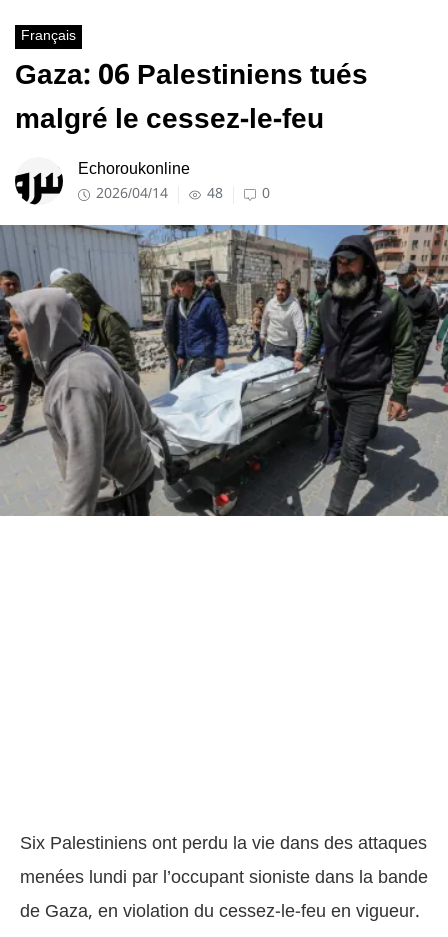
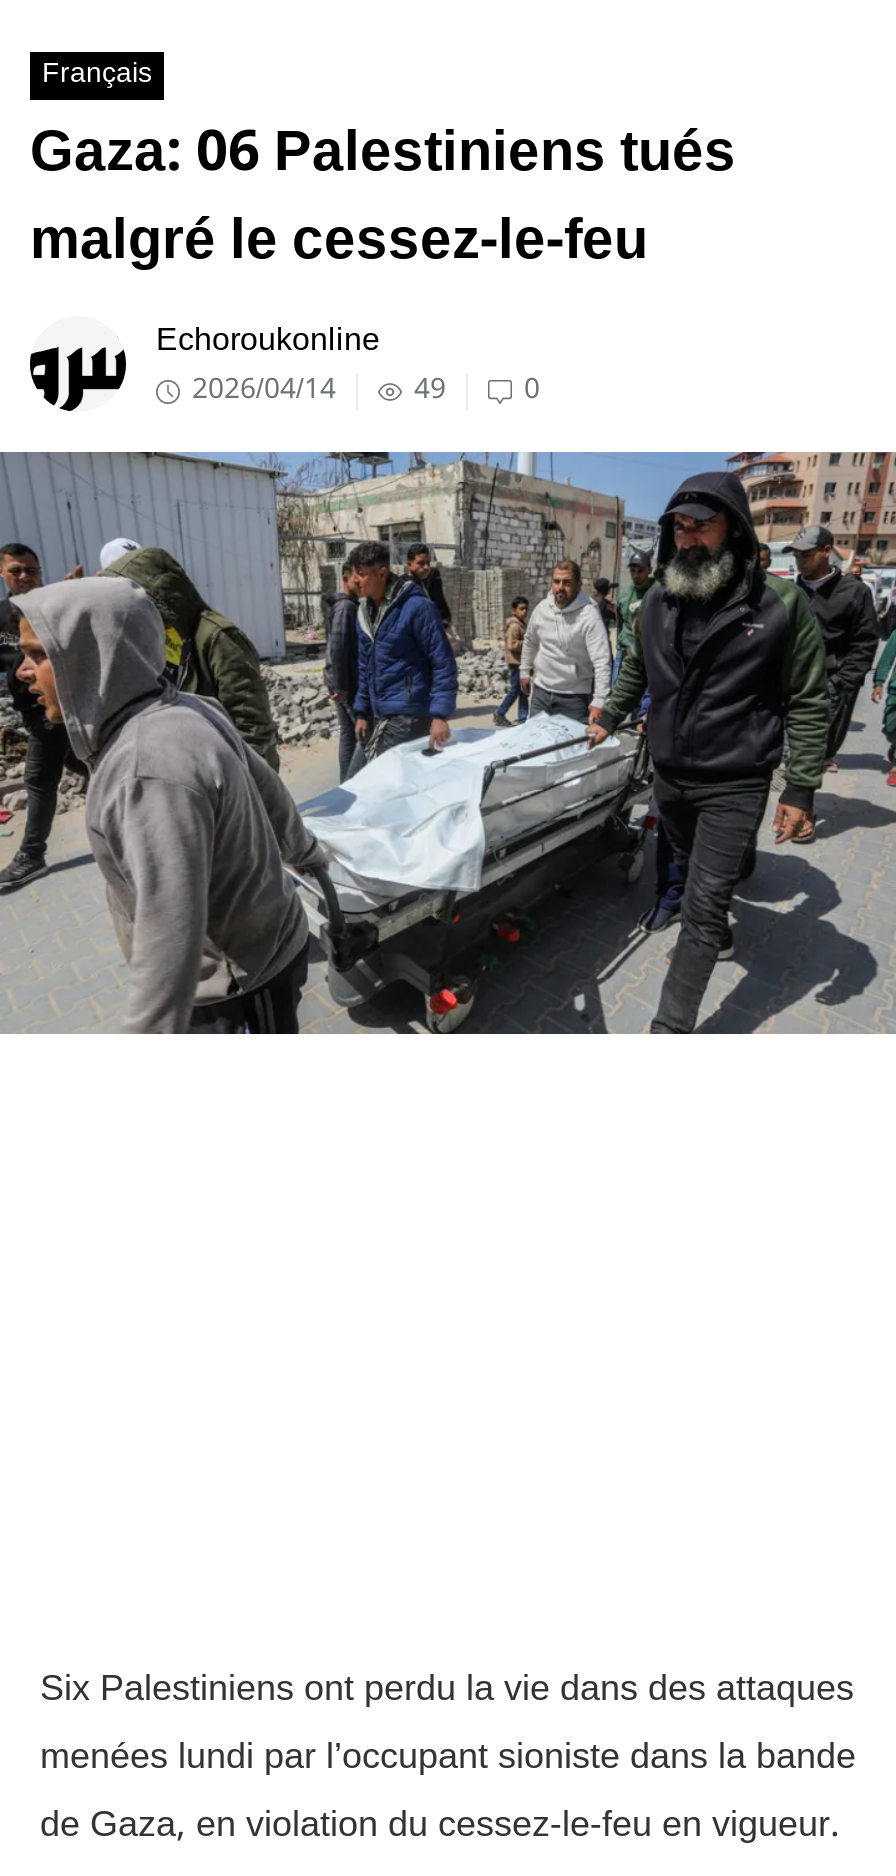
[96,179,270,208] 2026/04/14 48 0 -> [192,360,540,418] 2026/04/14 49 0

